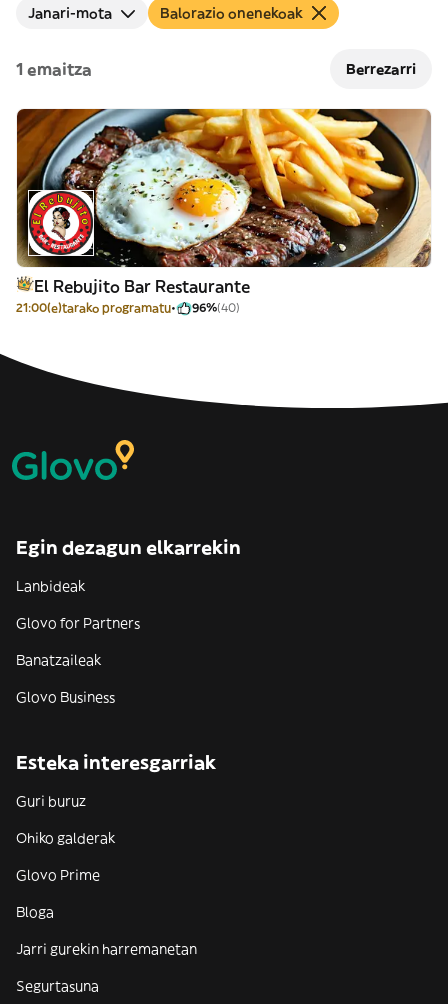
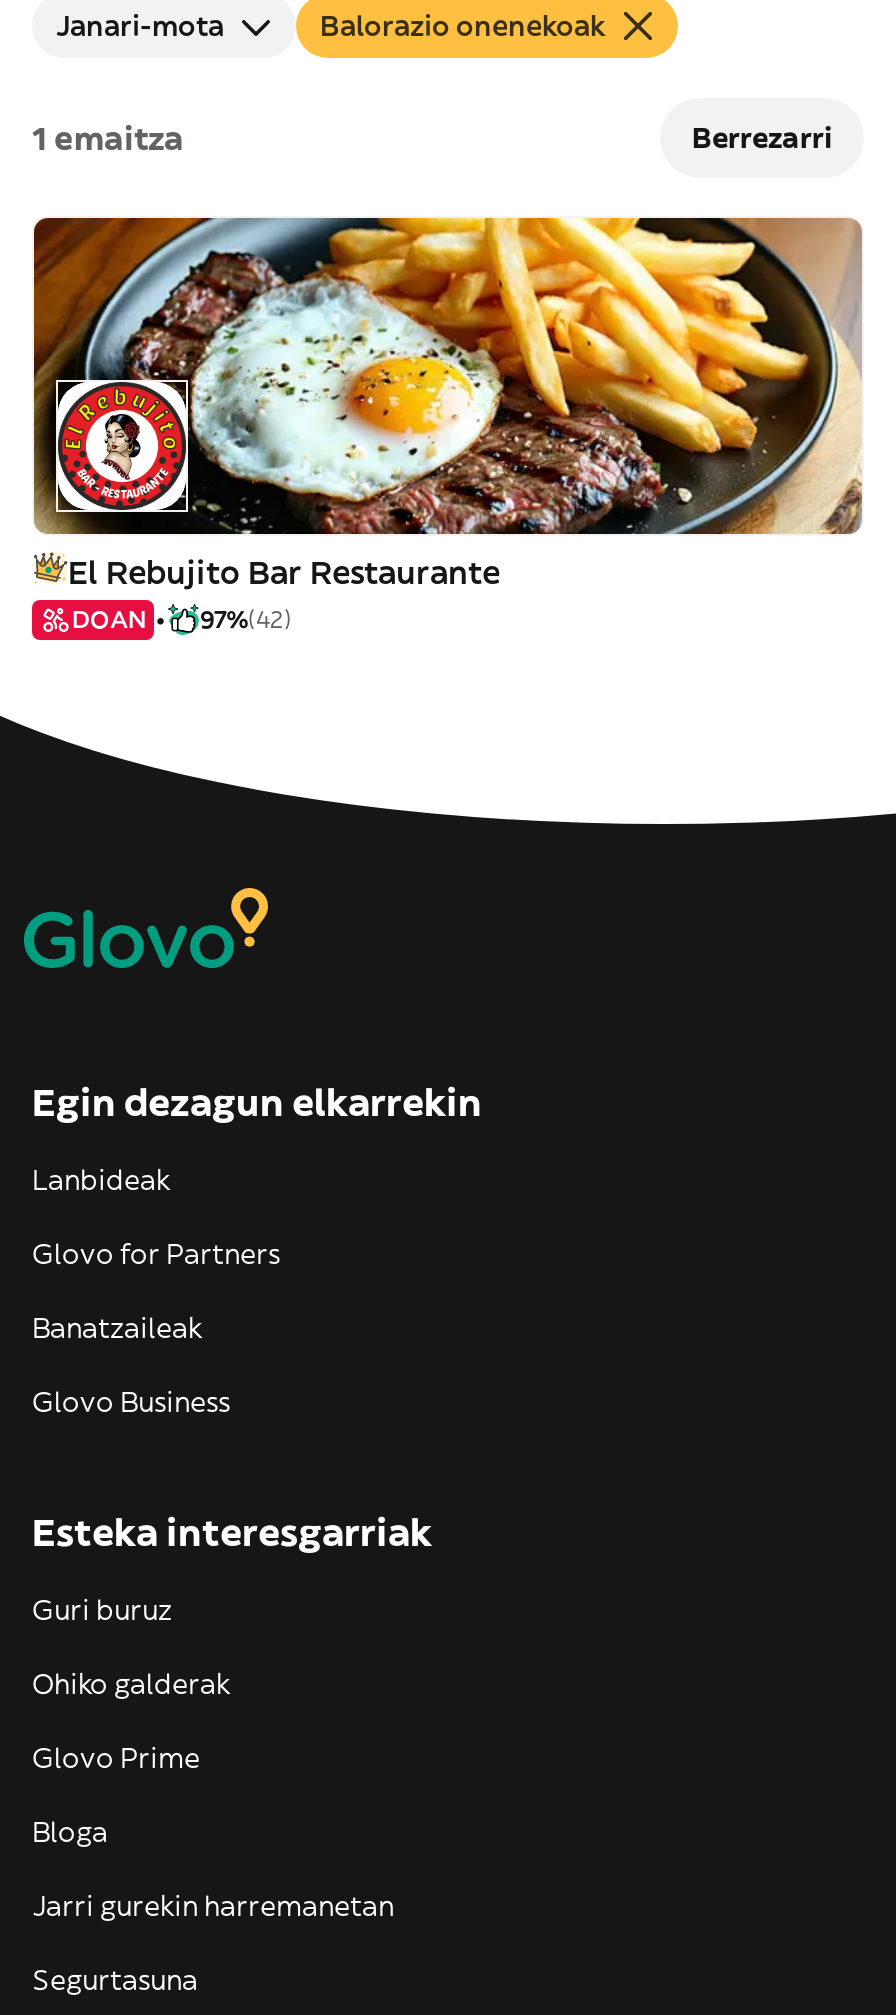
[16,300,240,315] 21:00(e)tarako programatu | 96%(40) -> [72,604,292,634] DOAN | 97%(42)

